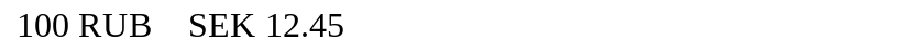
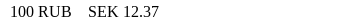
[17,7,344,44] 100 RUB SEK 12.45 -> [10,3,159,20] 100 RUB SEK 12.37

